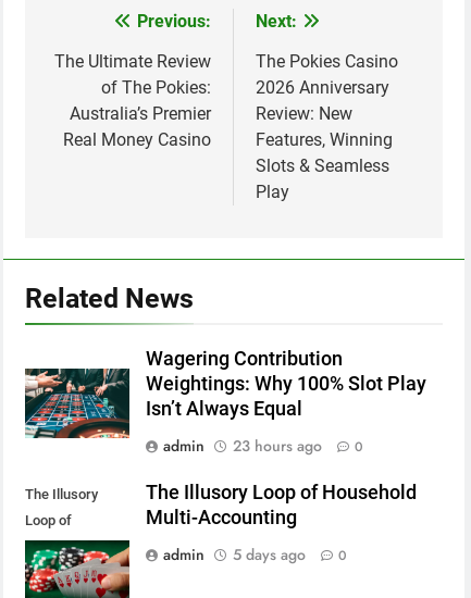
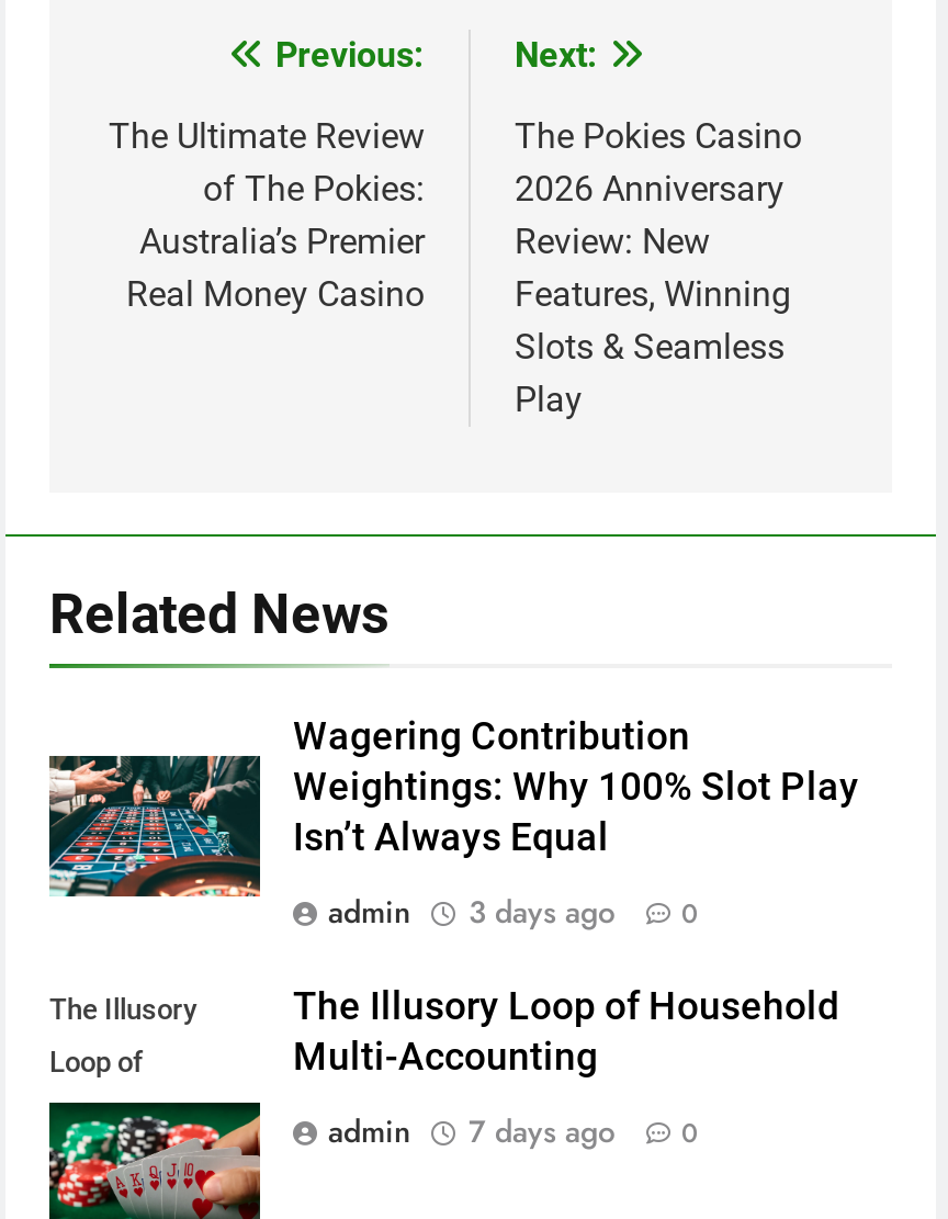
[163,435,363,457] admin 23 hours ago 0 -> [328,890,699,934] admin 3 days ago 0
[163,544,347,566] admin 5 days ago 0 -> [328,1110,699,1154] admin 7 days ago 0

